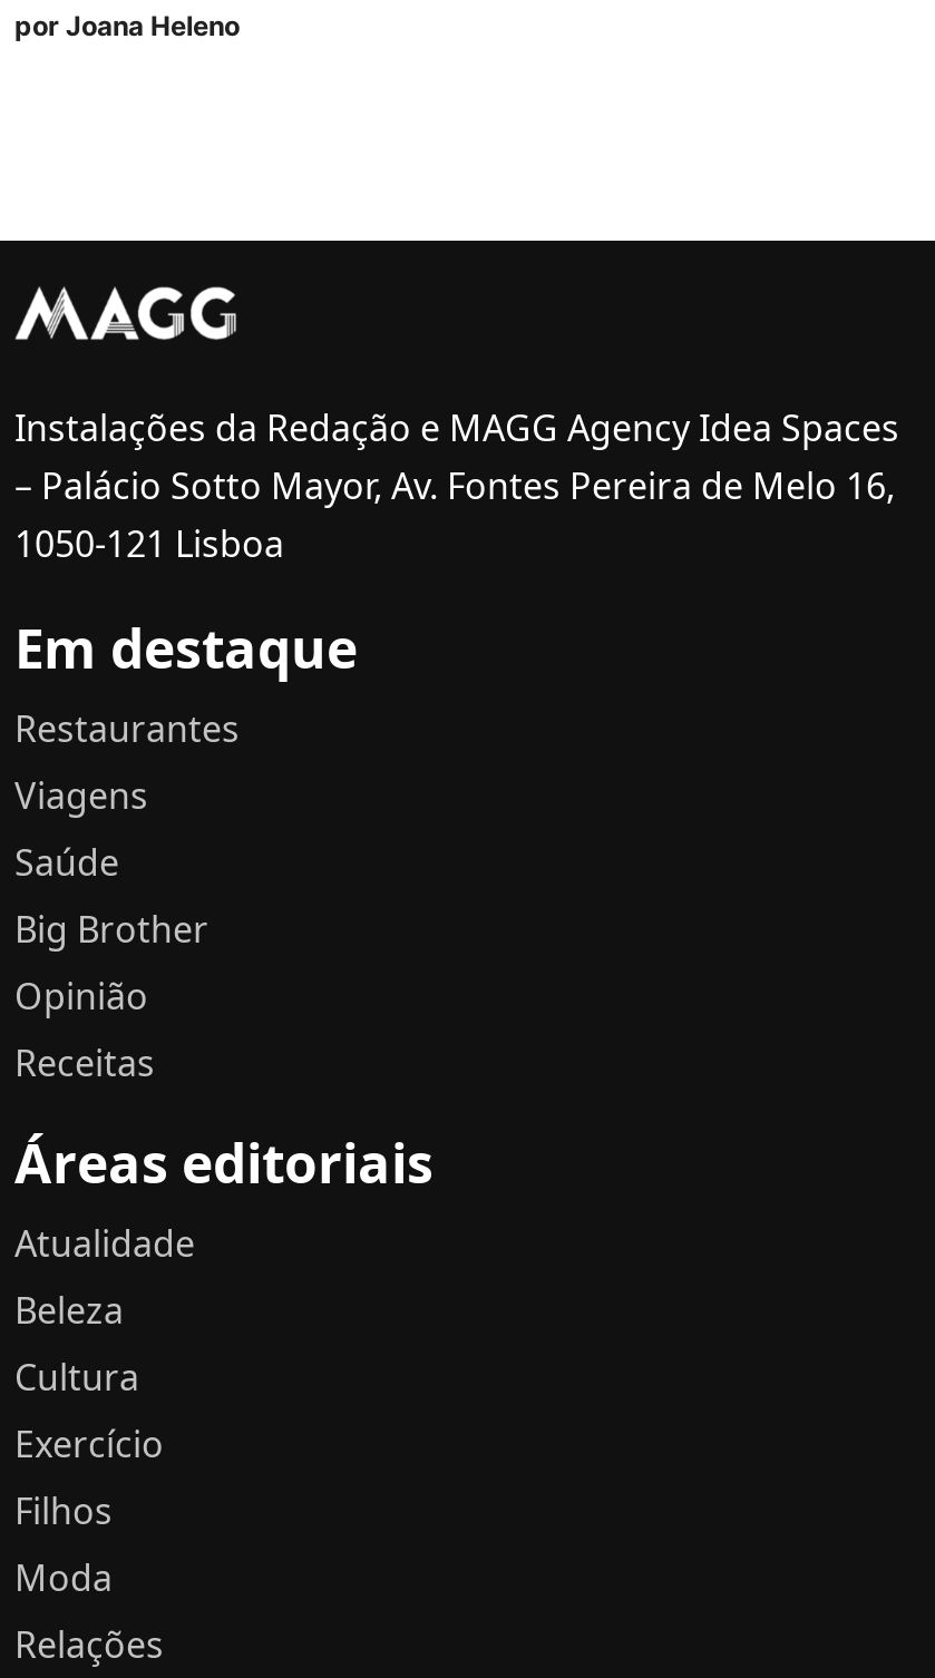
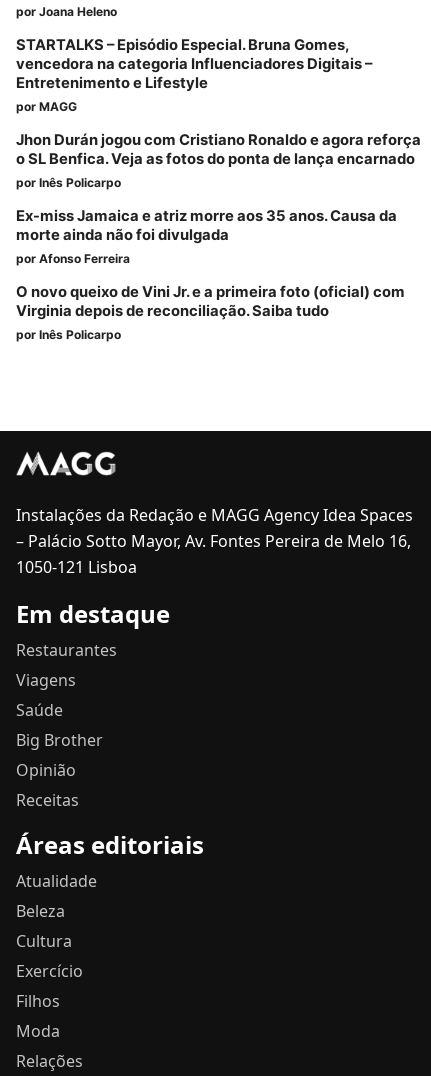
none -> [16,36,421,342] STARTALKS – Episódio Especial. Bruna Gomes, | vencedora na categoria Influenciadores Digitais – | Entretenimento e Lifestyle | por MAGG | Jhon Durán jogou com Cristiano Ronaldo e agora reforça | o SL Benfica. Veja as fotos do ponta de lança encarnado | por Inês Policarpo | Ex-miss Jamaica e atriz morre aos 35 anos. Causa da | morte ainda não foi divulgada | por Afonso Ferreira | O novo queixo de Vini Jr. e a primeira foto (oficial) com | Virginia depois de reconciliação. Saiba tudo | por Inês Policarpo

